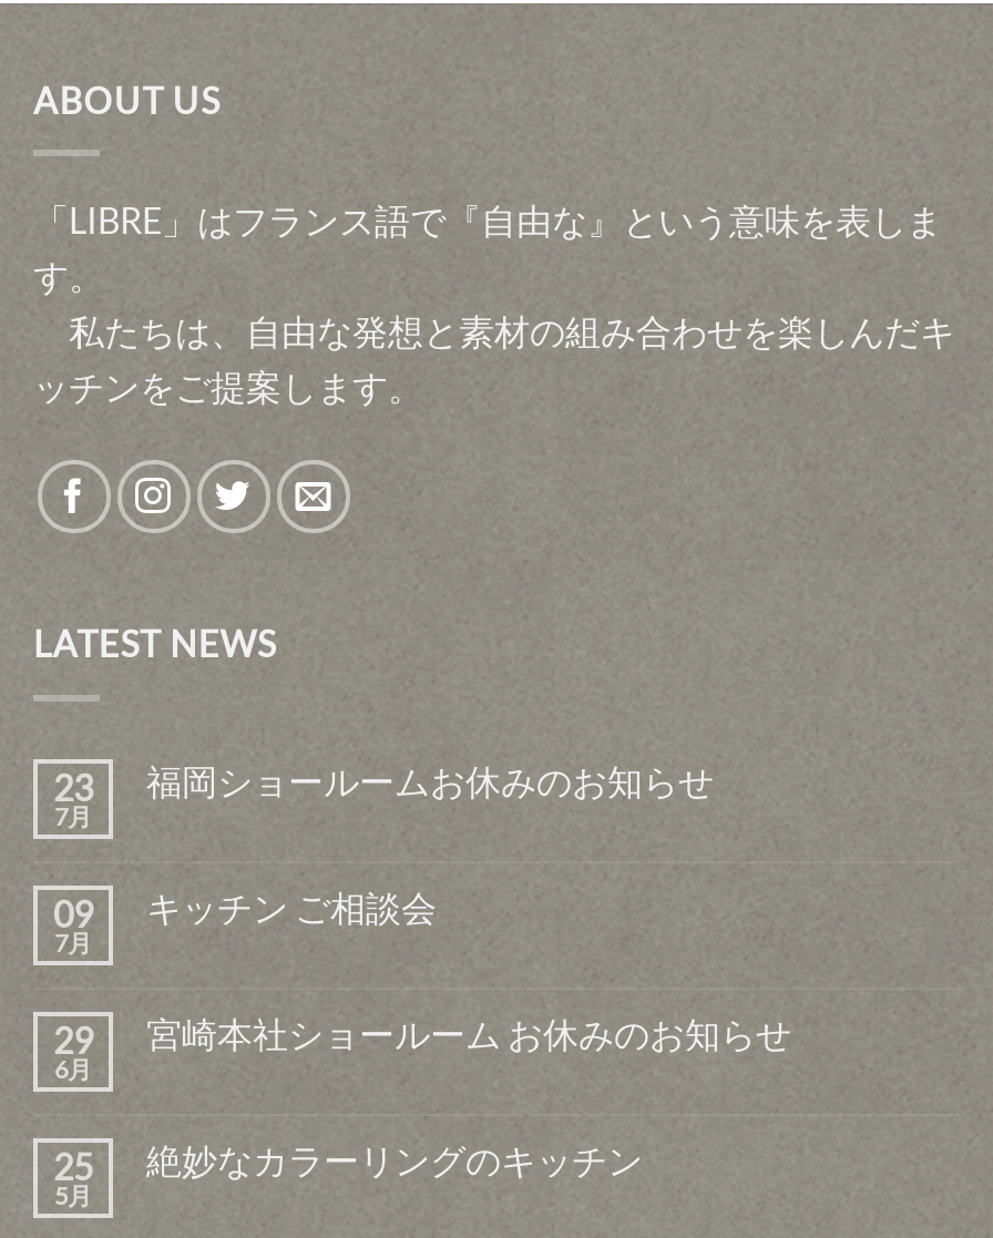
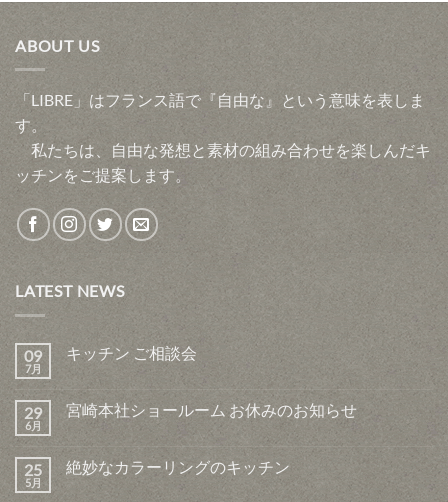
[53,765,93,830] 23 | 7月 -> none
[146,759,714,801] 福岡ショールームお休みのお知らせ -> none

